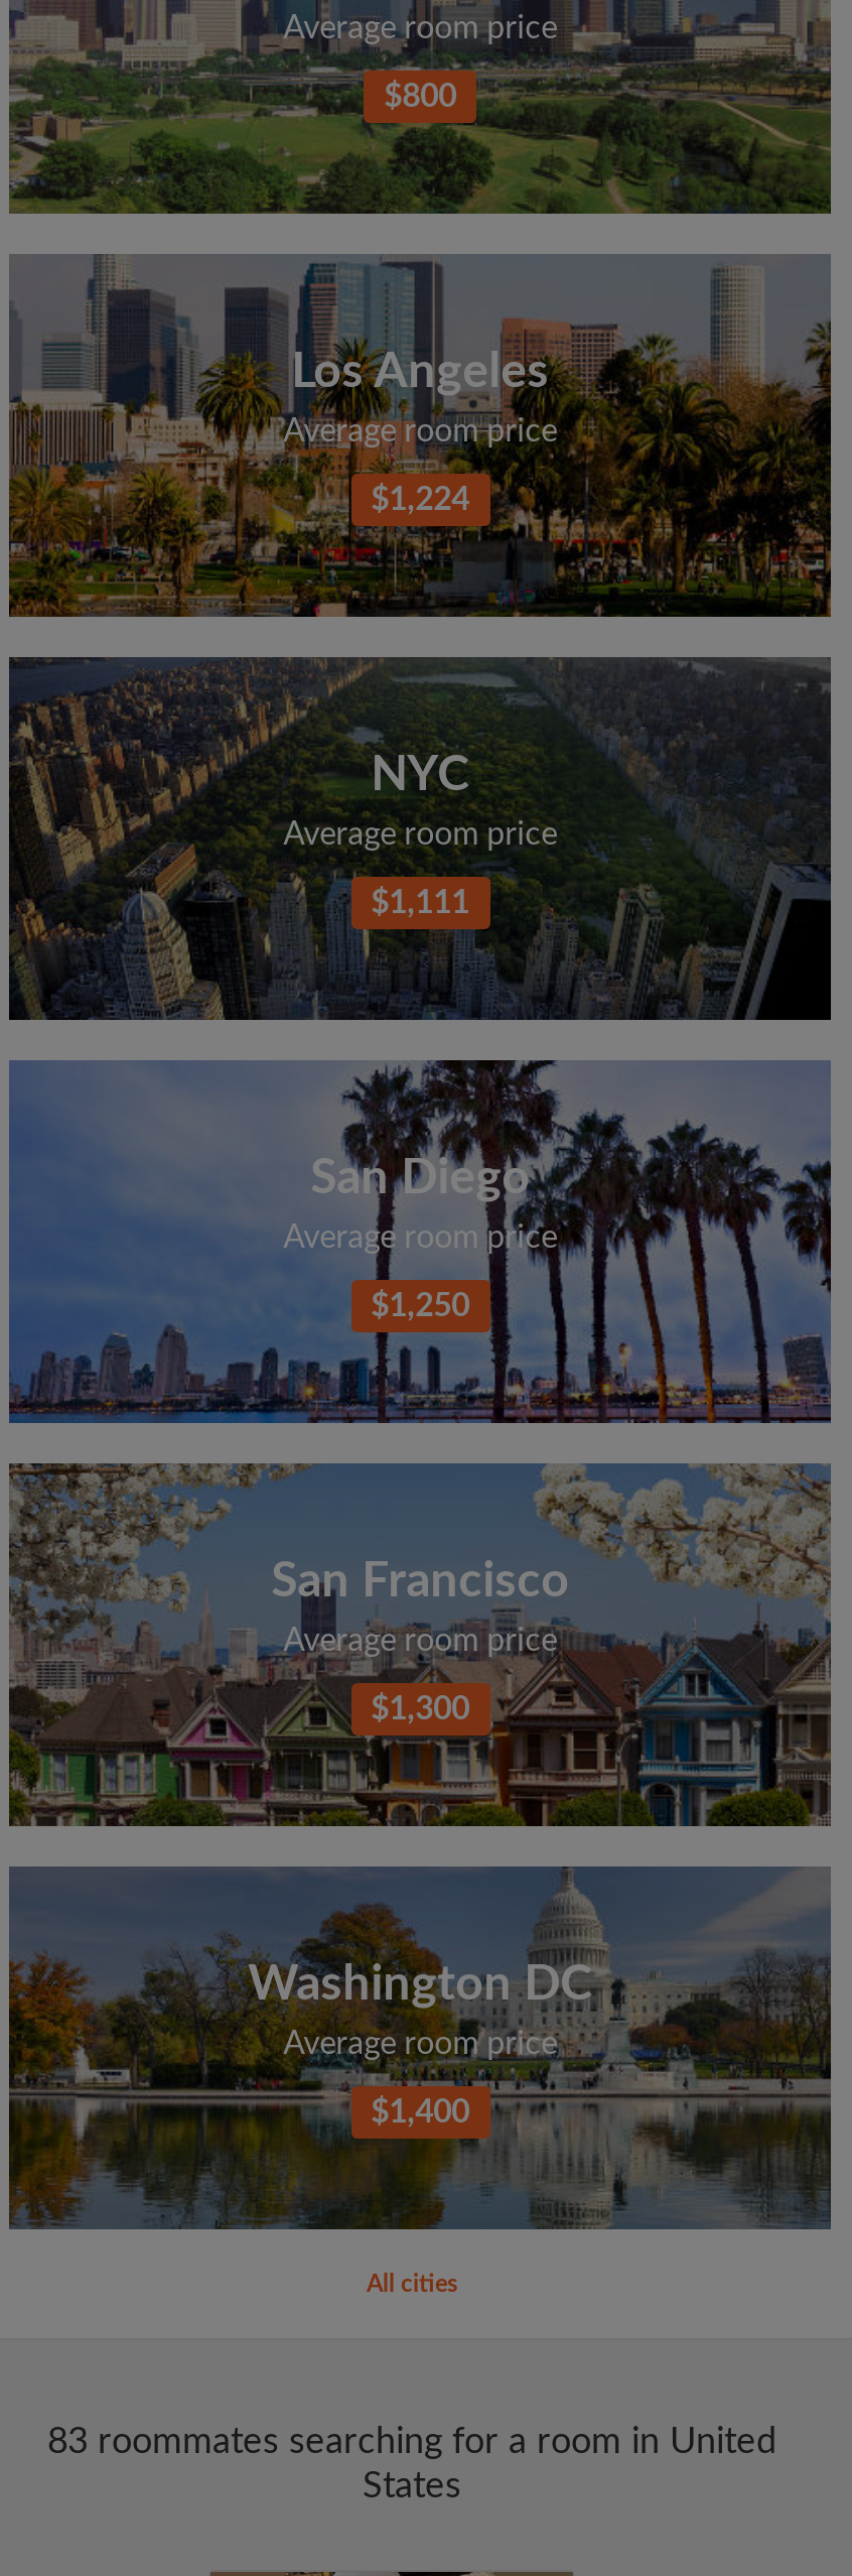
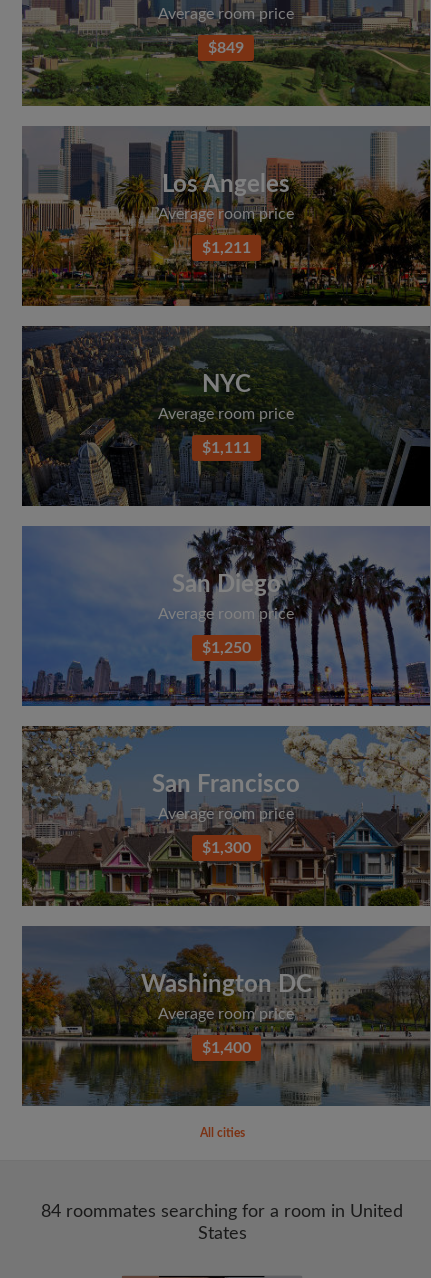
[384,81,456,113] $800 -> [208,40,244,56] $849
[371,484,470,517] $1,224 -> [202,240,251,256] $1,211
[47,2425,776,2462] 83 roommates searching for a room in United -> [41,1203,403,1221] 84 roommates searching for a room in United

